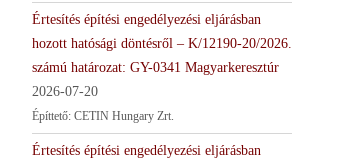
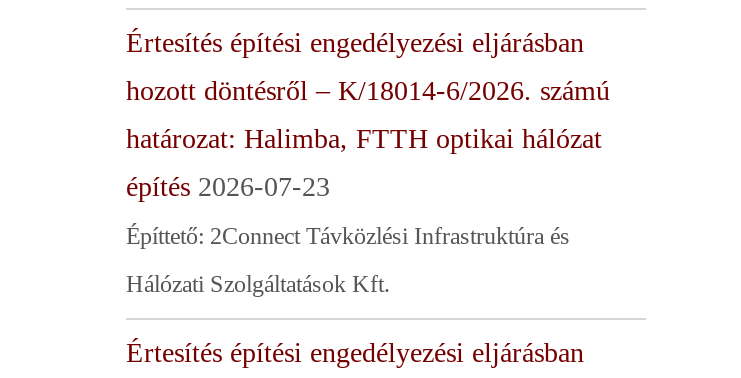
[32,36,292,123] hozott hatósági döntésről – K/12190-20/2026. | számú határozat: GY-0341 Magyarkeresztúr | 2026-07-20 | Építtető: CETIN Hungary Zrt. -> [126,77,610,299] hozott döntésről – K/18014-6/2026. számú | határozat: Halimba, FTTH optikai hálózat | építés 2026-07-23 | Építtető: 2Connect Távközlési Infrastruktúra és | Hálózati Szolgáltatások Kft.

